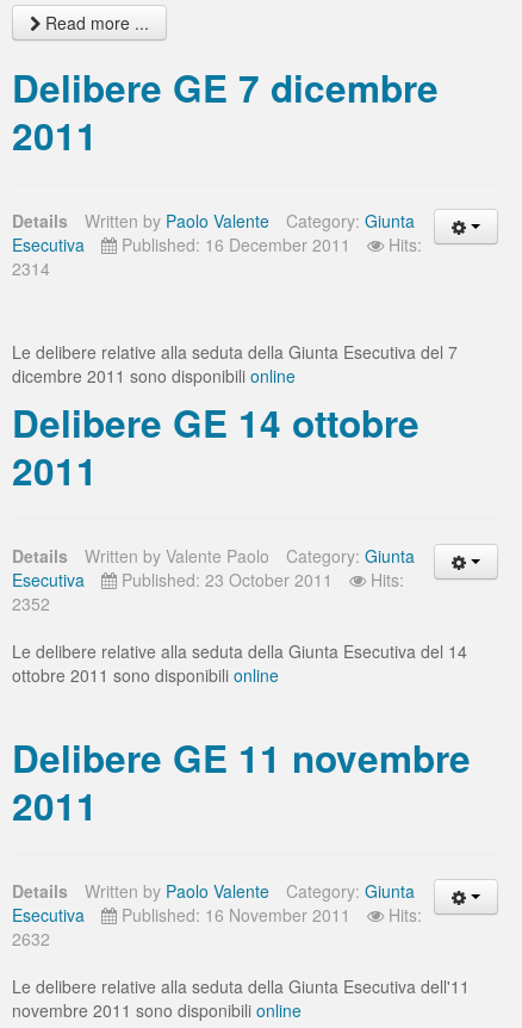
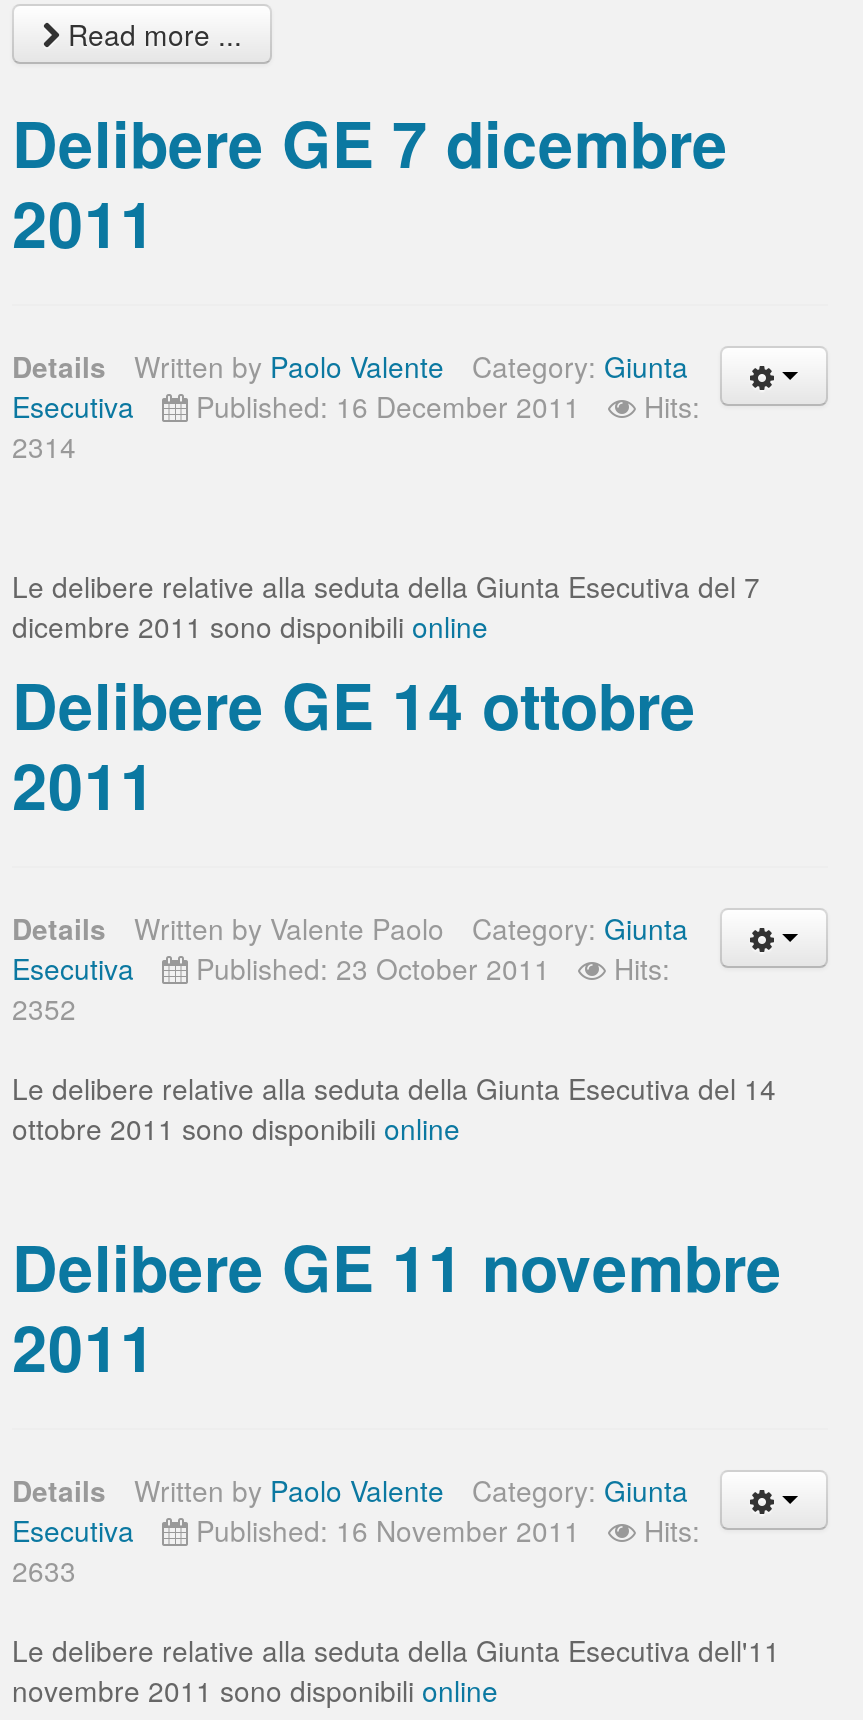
[12,927,50,950] 2632 -> [12,1550,76,1590] 2633

